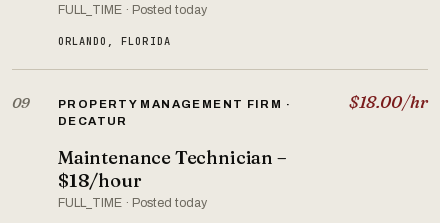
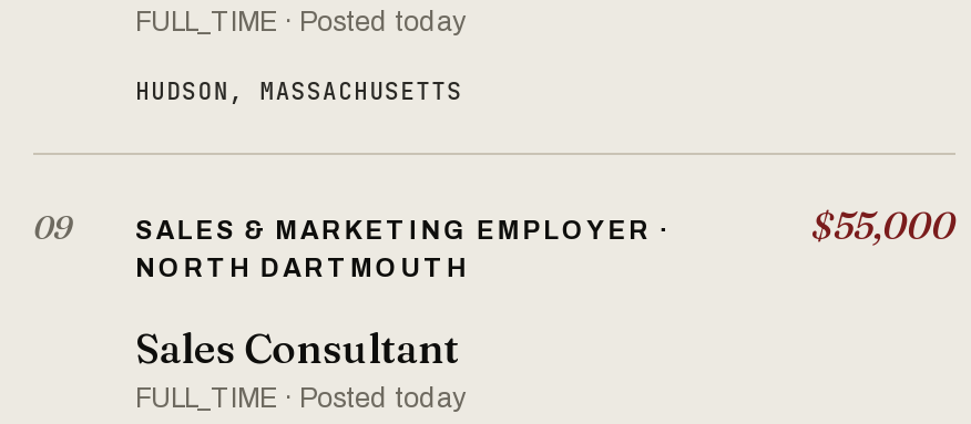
[58,34,171,48] ORLANDO, FLORIDA -> [135,74,463,105] HUDSON, MASSACHUSETTS
[349,92,428,112] $18.00/hr -> [811,203,955,247] $55,000
[58,98,291,127] PROPERTY MANAGEMENT FIRM · | DECATUR -> [135,216,671,280] SALES & MARKETING EMPLOYER · | NORTH DARTMOUTH
[58,146,287,192] Maintenance Technician – | $18/hour -> [135,322,459,373] Sales Consultant

